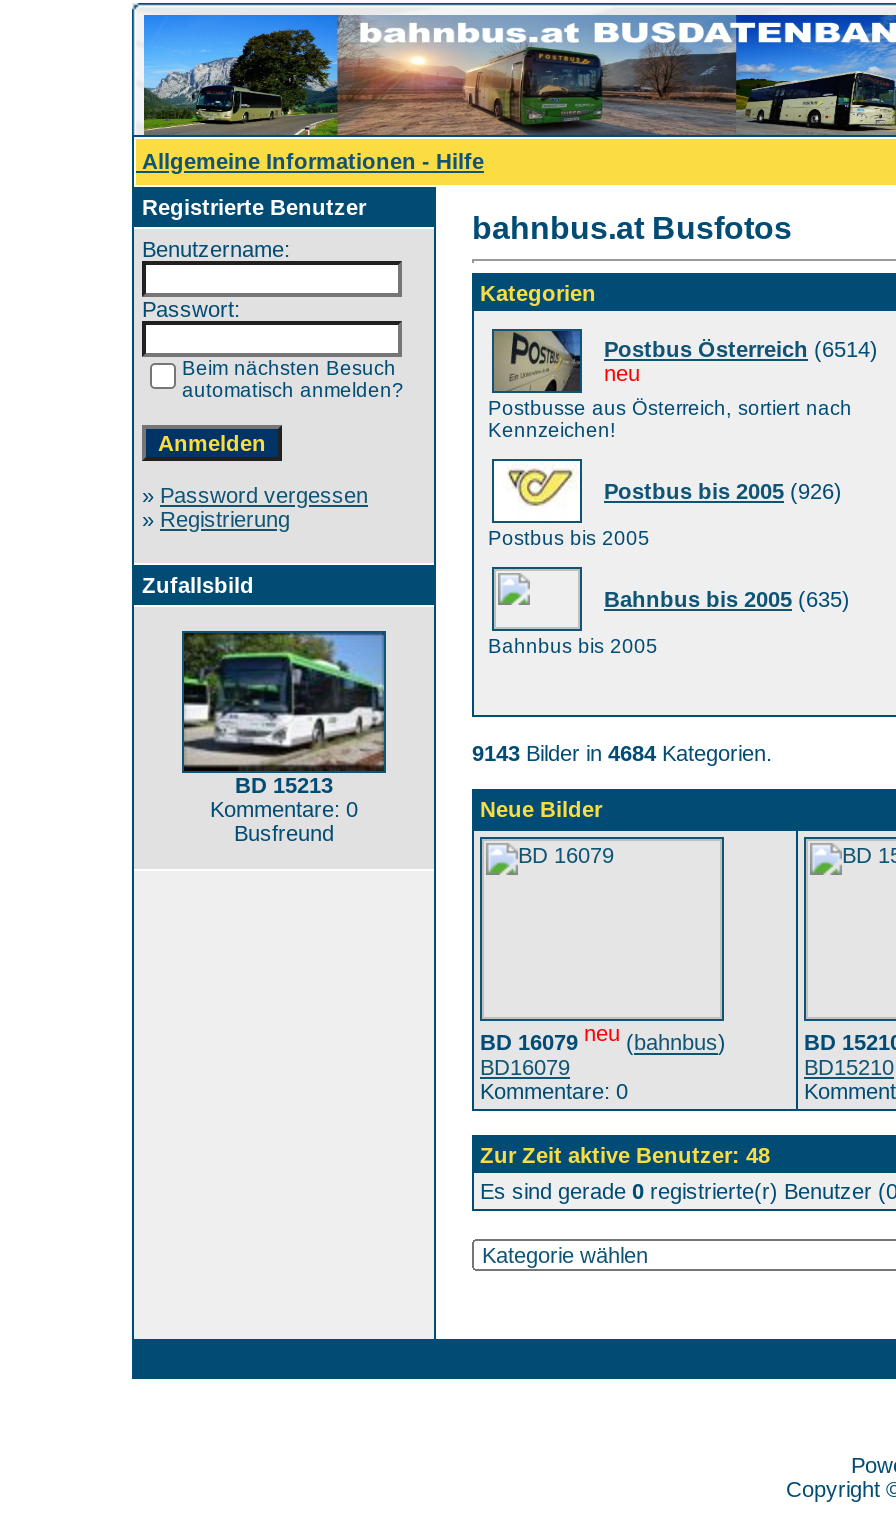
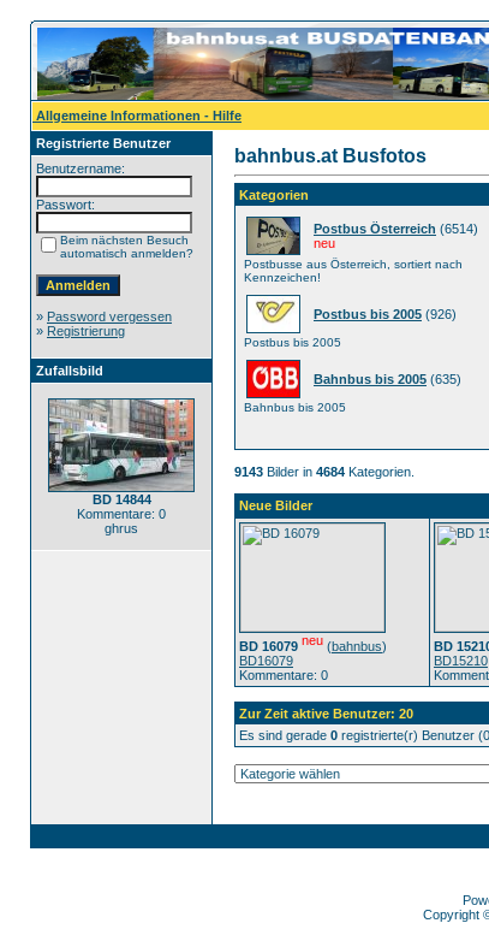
[492,567,582,631] [image] -> [246,360,300,398] [image]
[162,631,406,797] [image] | BD 15213 -> [47,397,196,507] [image] | BD 14844
[234,821,334,845] Busfreund -> [105,521,138,535] ghrus
[480,1143,770,1167] Zur Zeit aktive Benutzer: 48 -> [239,706,413,721] Zur Zeit aktive Benutzer: 20

